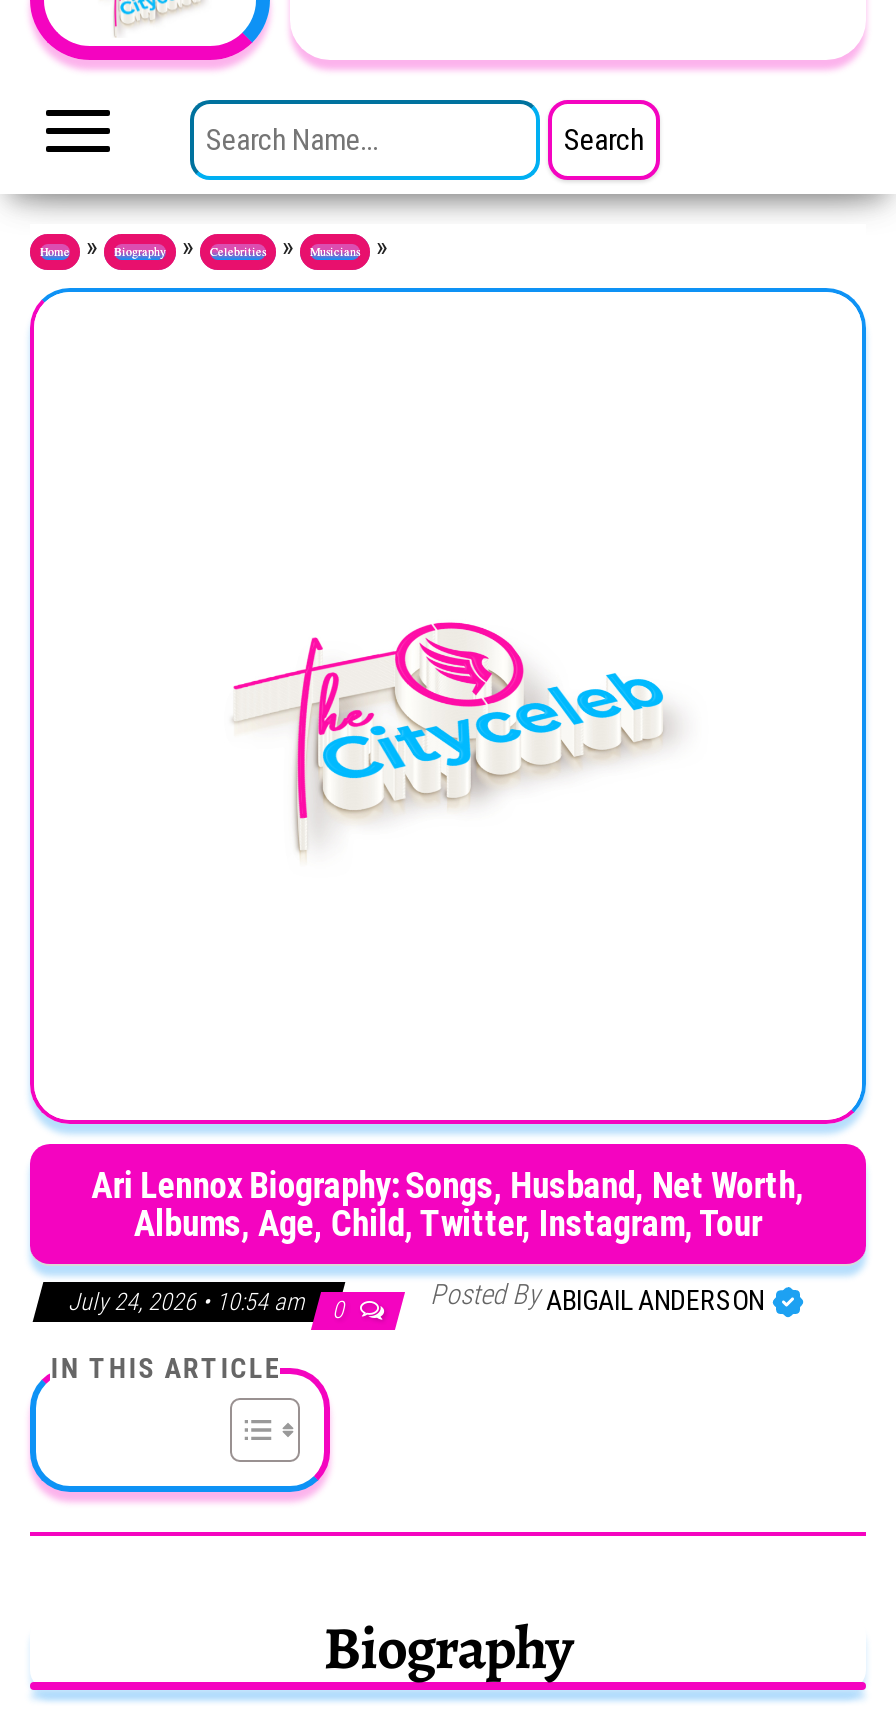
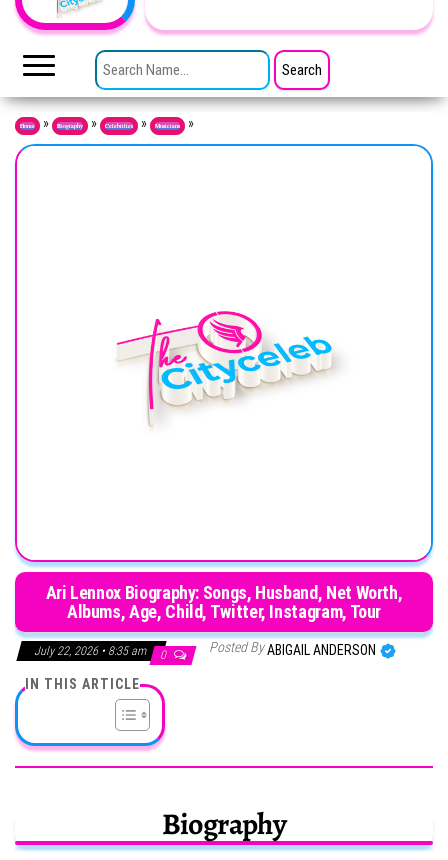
[68,1288,350,1324] July 24, 2026 • 10:54 am 0 -> [34,644,169,662] July 22, 2026 • 8:35 am 0

